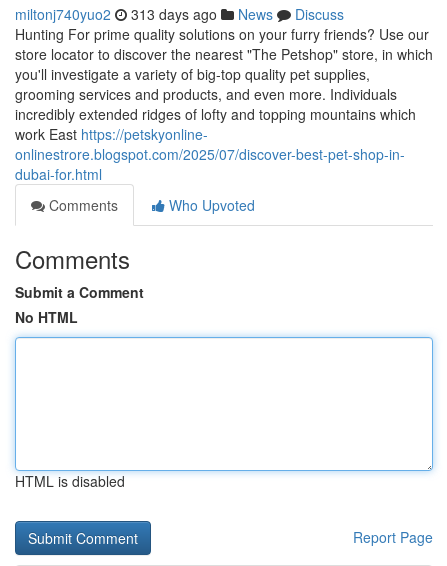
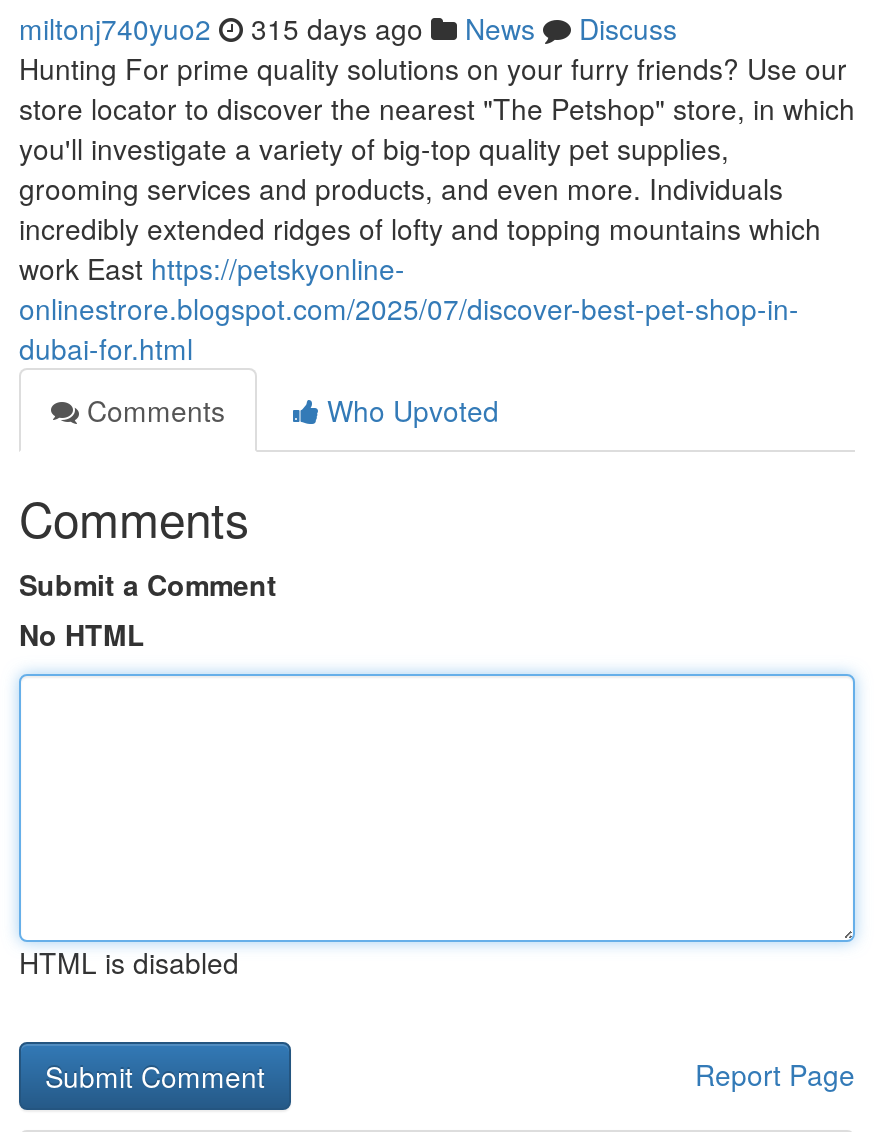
[15,4,344,24] miltonj740yuo2 313 days ago News Discuss -> [19,8,677,48] miltonj740yuo2 315 days ago News Discuss

